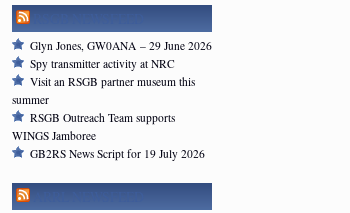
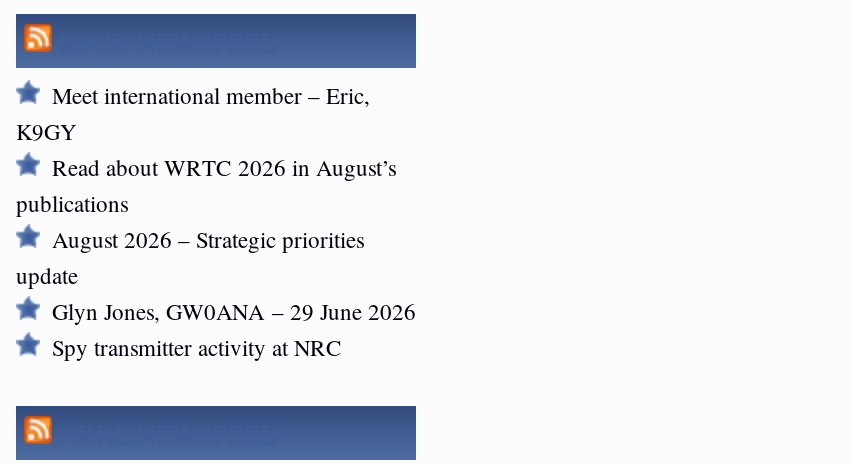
none -> [16,80,396,290] Meet international member – Eric, | K9GY | Read about WRTC 2026 in August’s | publications | August 2026 – Strategic priorities | update
moved [30,38,212,71] -> [52,296,416,362]: Glyn Jones, GW0ANA – 29 June 2026 | Spy transmitter activity at NRC
[12,74,205,161] Visit an RSGB partner museum this | summer | RSGB Outreach Team supports | WINGS Jamboree | GB2RS News Script for 19 July 2026 -> none

